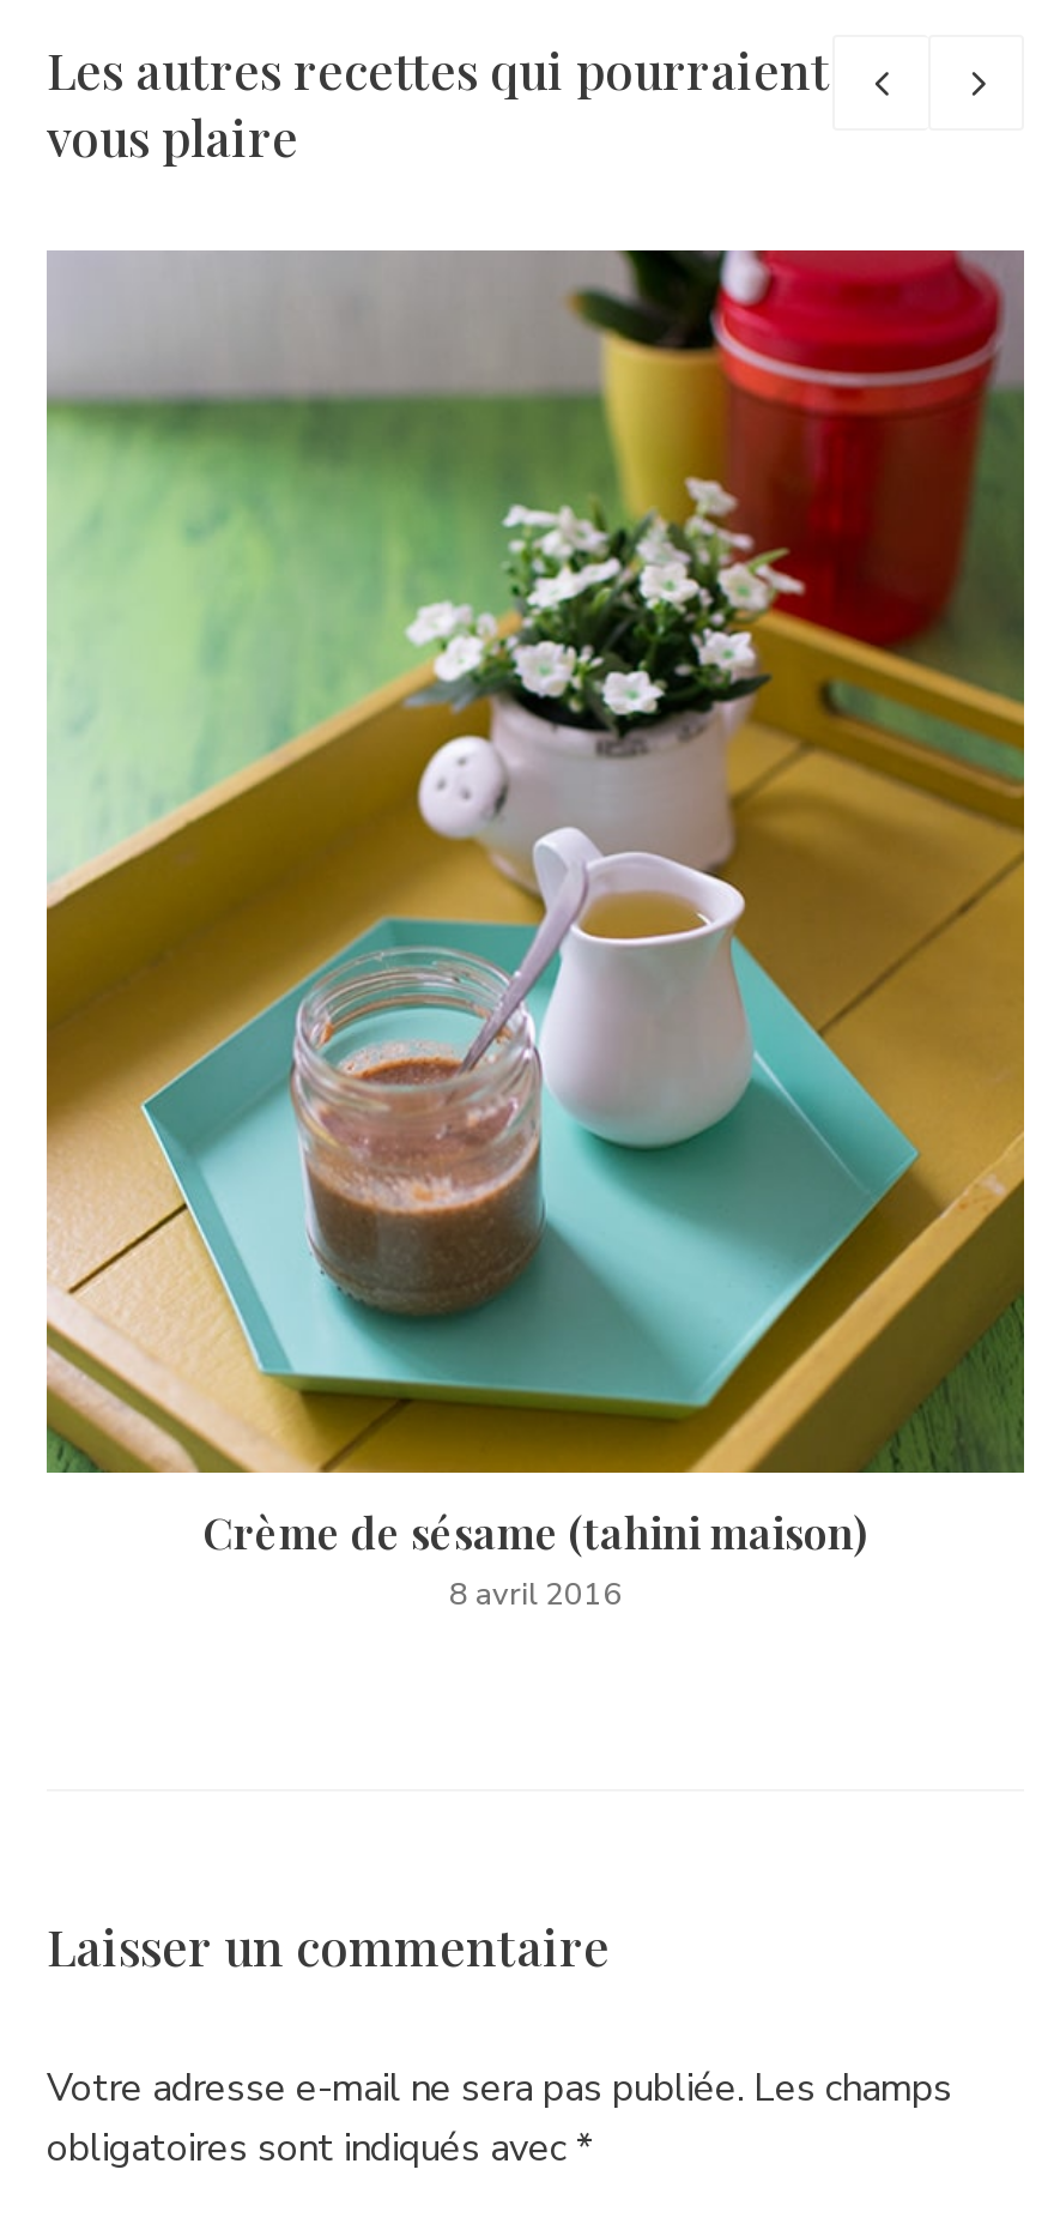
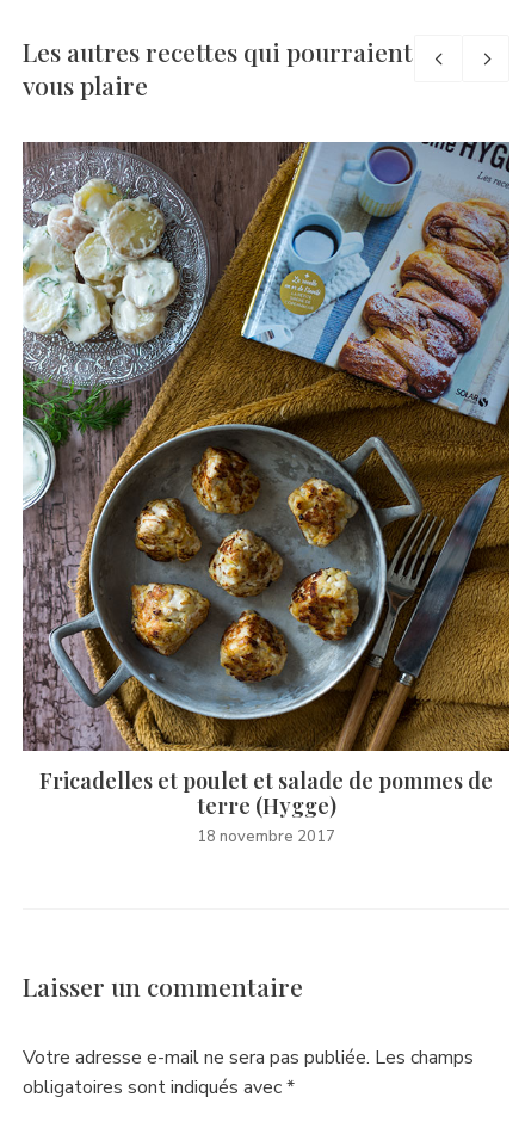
[44,248,1026,1617] [image] | Crème de sésame (tahini maison) | 8 avril 2016 -> [21,141,511,848] [image] | Fricadelles et poulet et salade de pommes de | terre (Hygge) | 18 novembre 2017

